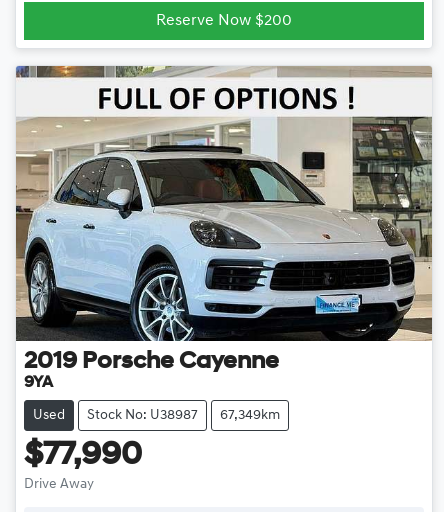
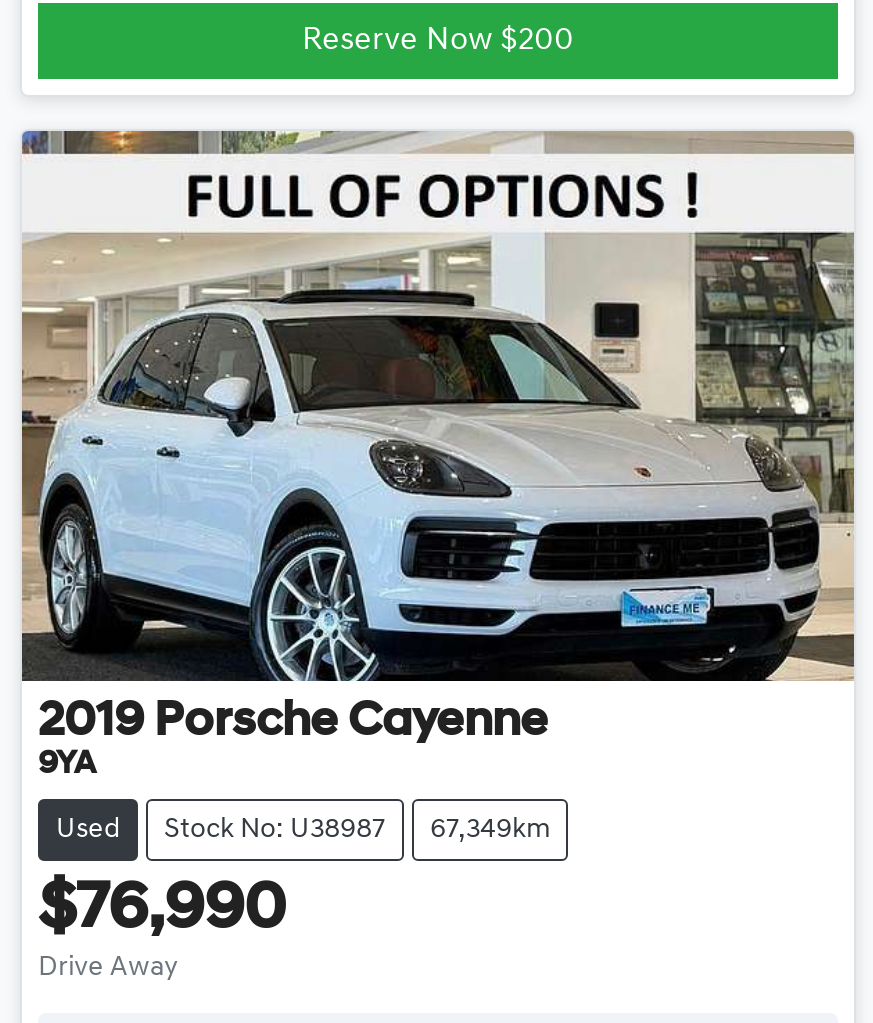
[24,440,142,472] $77,990 -> [38,878,286,942] $76,990

